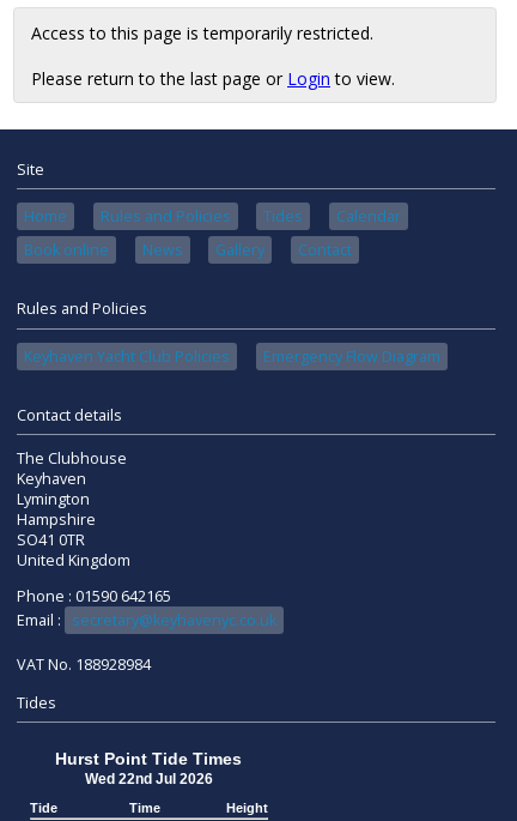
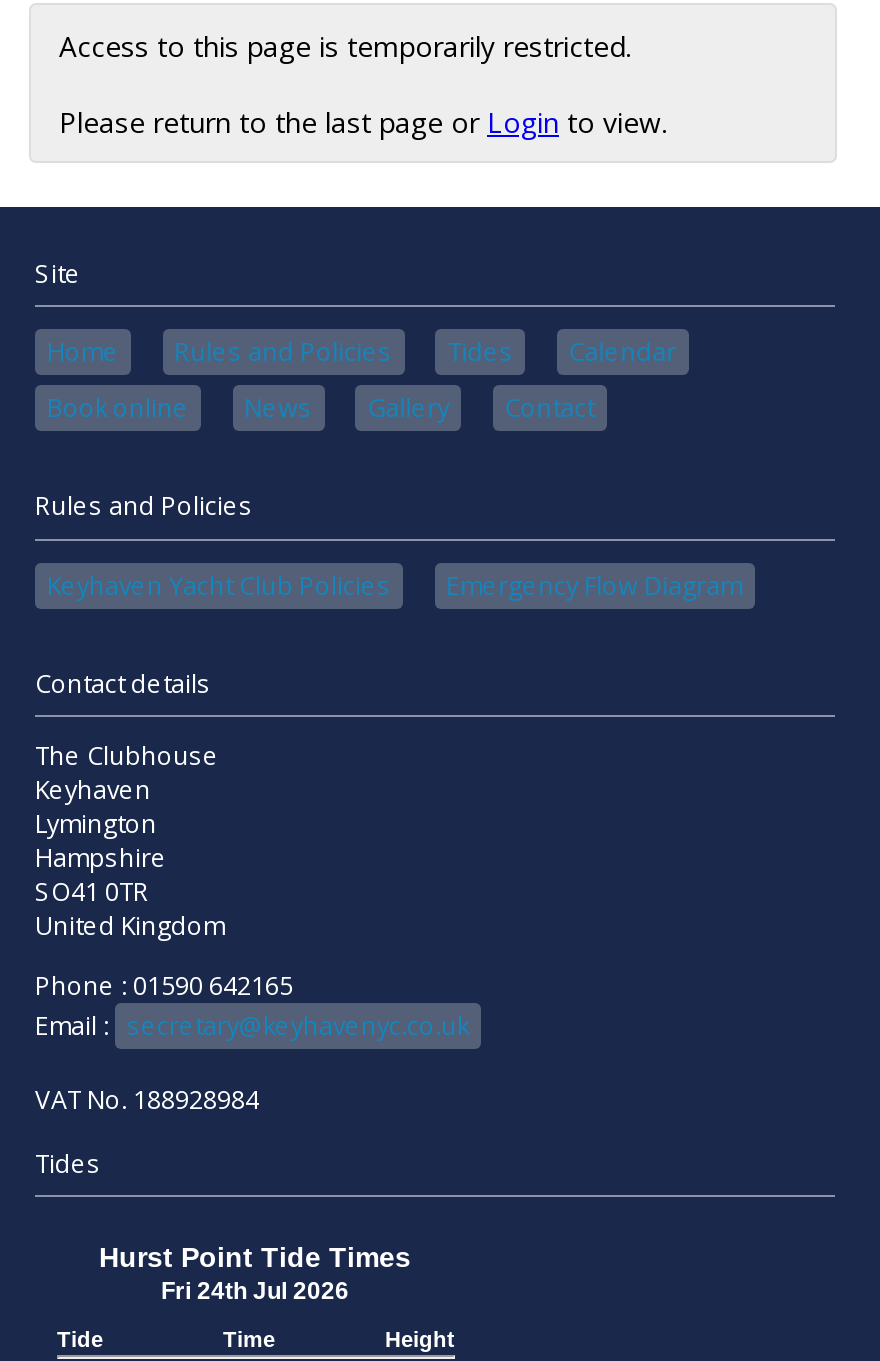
[84,771,212,788] Wed 22nd Jul 2026 -> [161,1277,349,1305] Fri 24th Jul 2026

